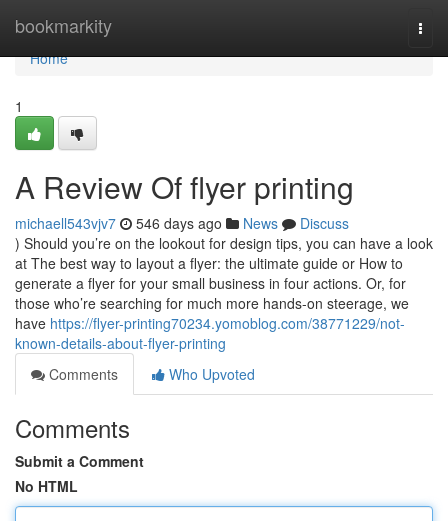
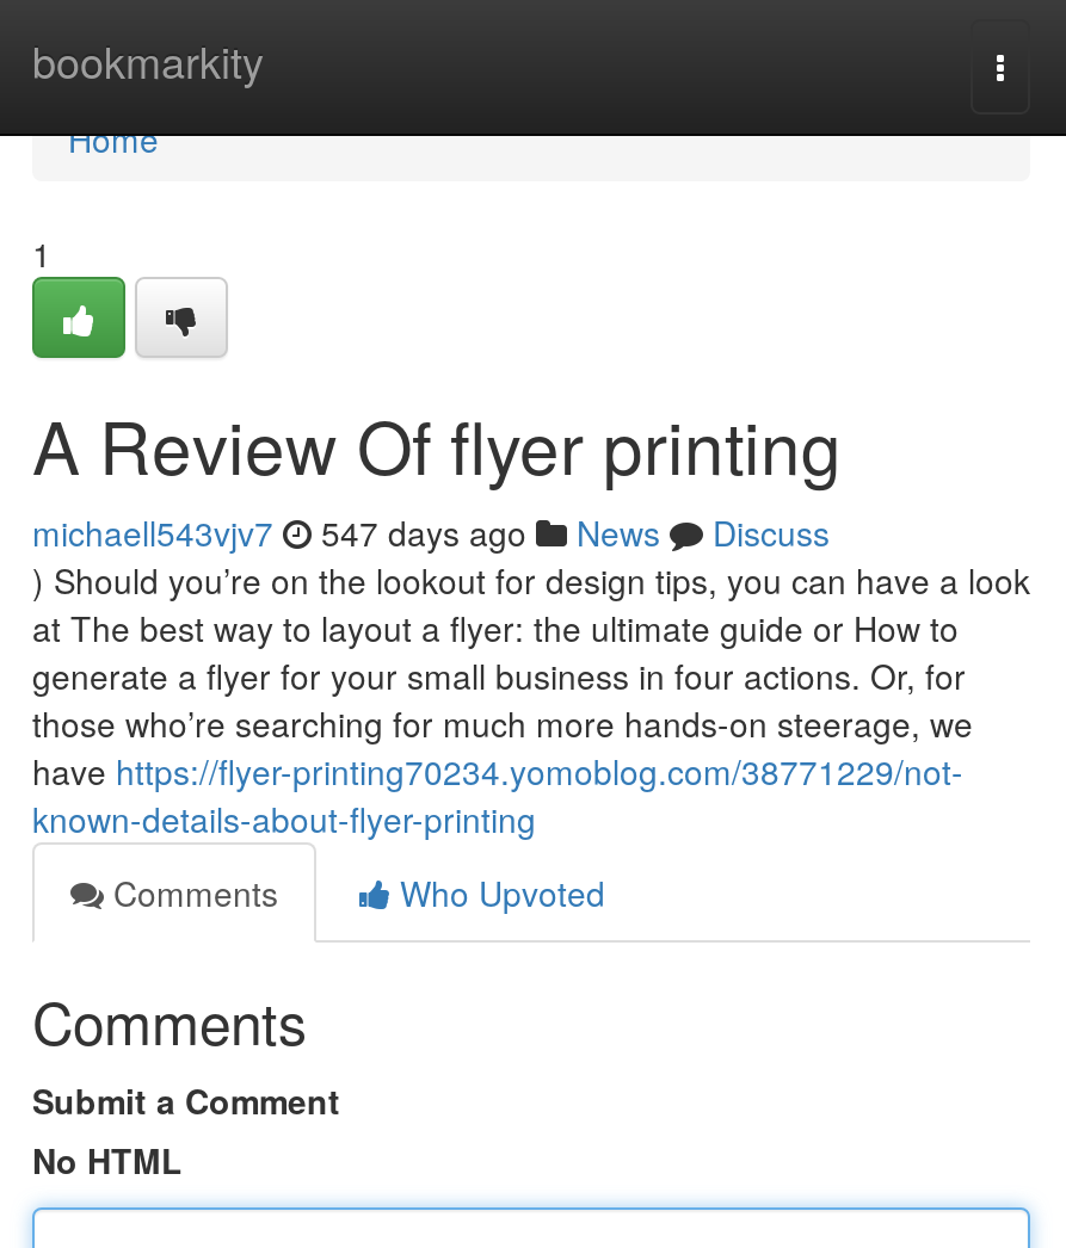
[15,213,349,233] michaell543vjv7 546 days ago News Discuss -> [32,508,830,556] michaell543vjv7 547 days ago News Discuss

